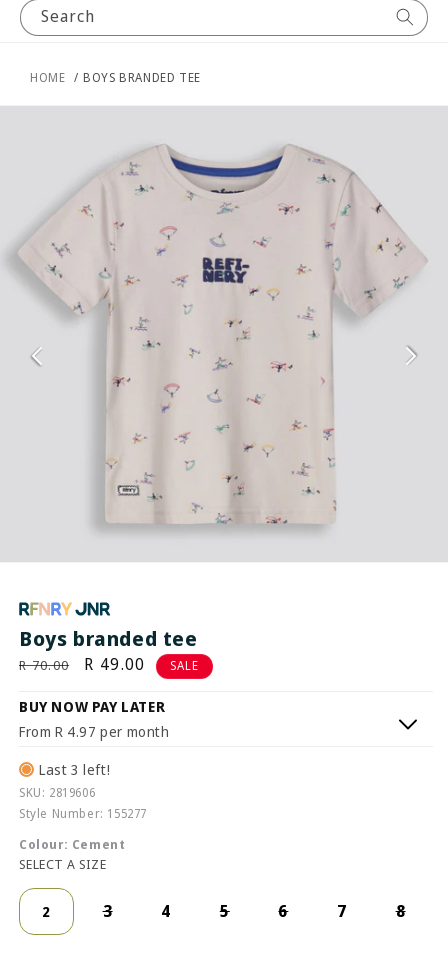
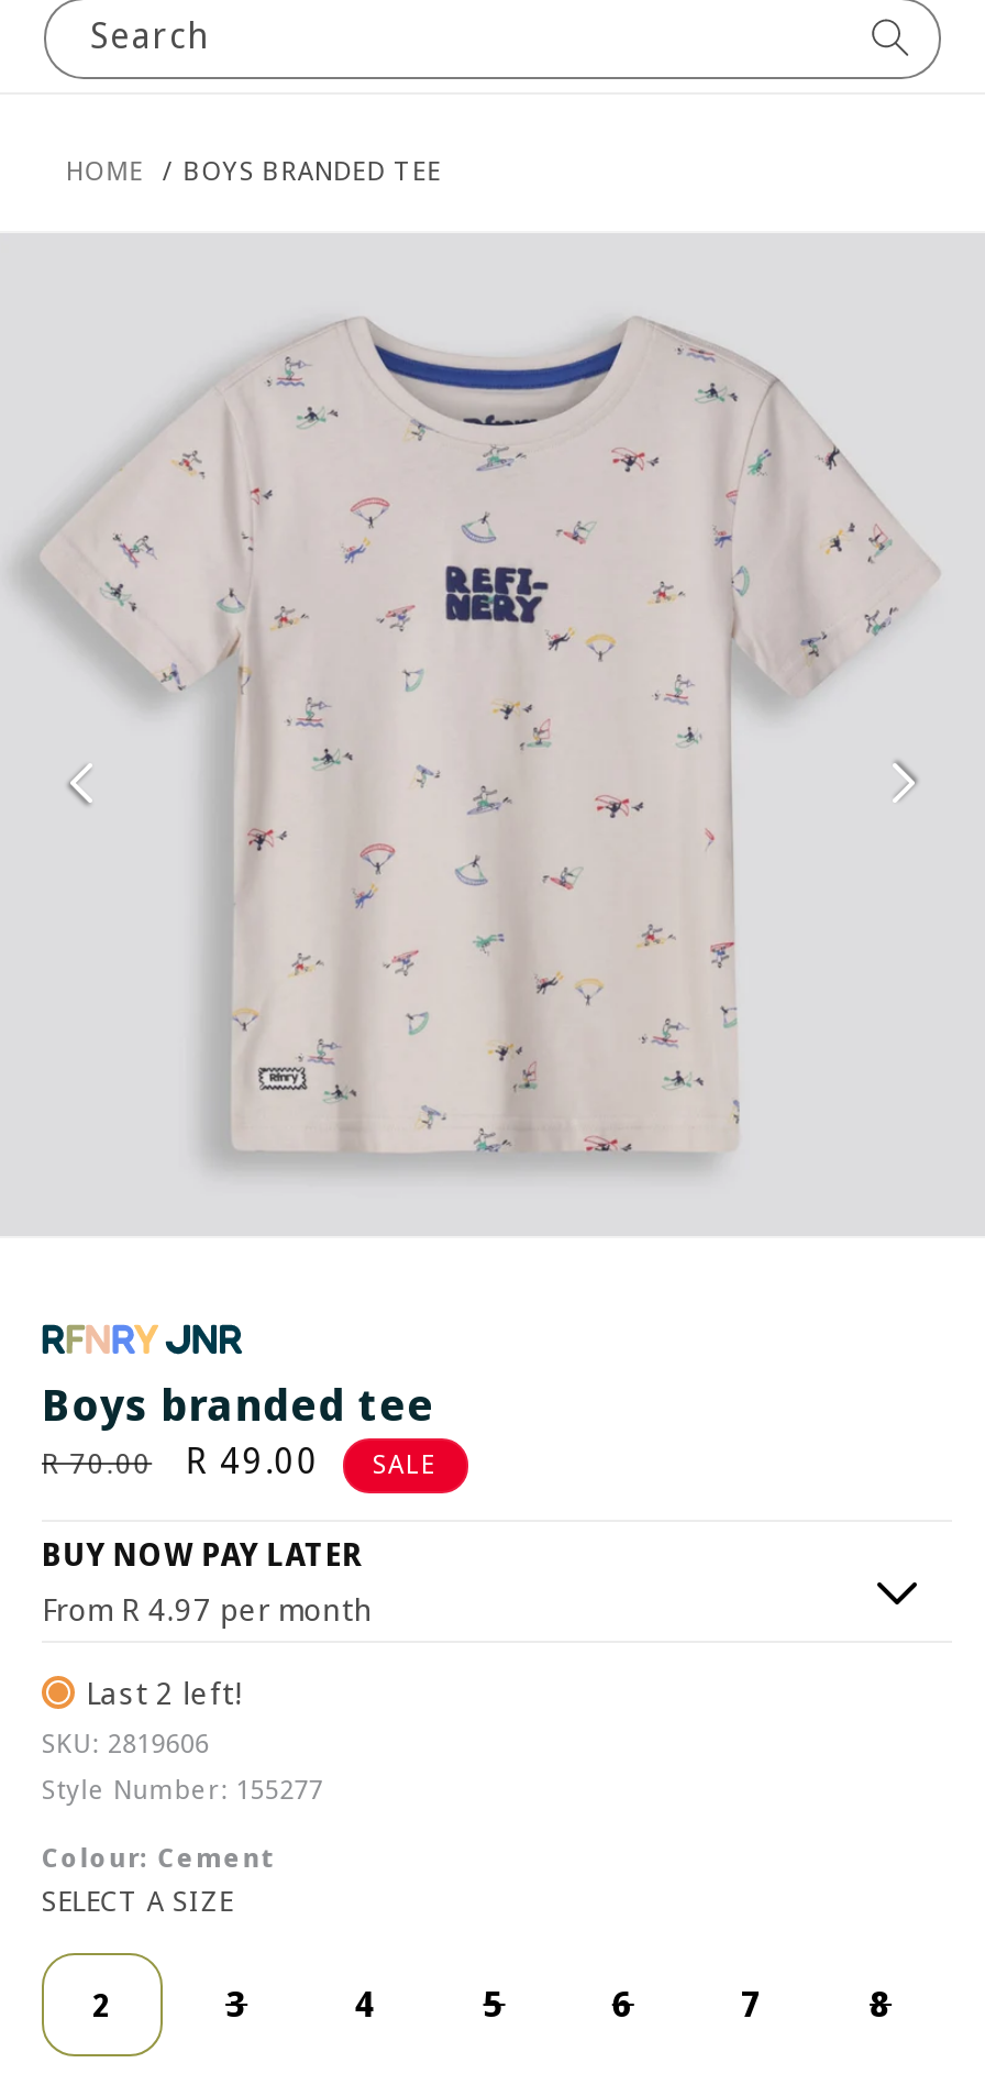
[39,760,110,779] Last 3 left! -> [86,1672,242,1713] Last 2 left!

